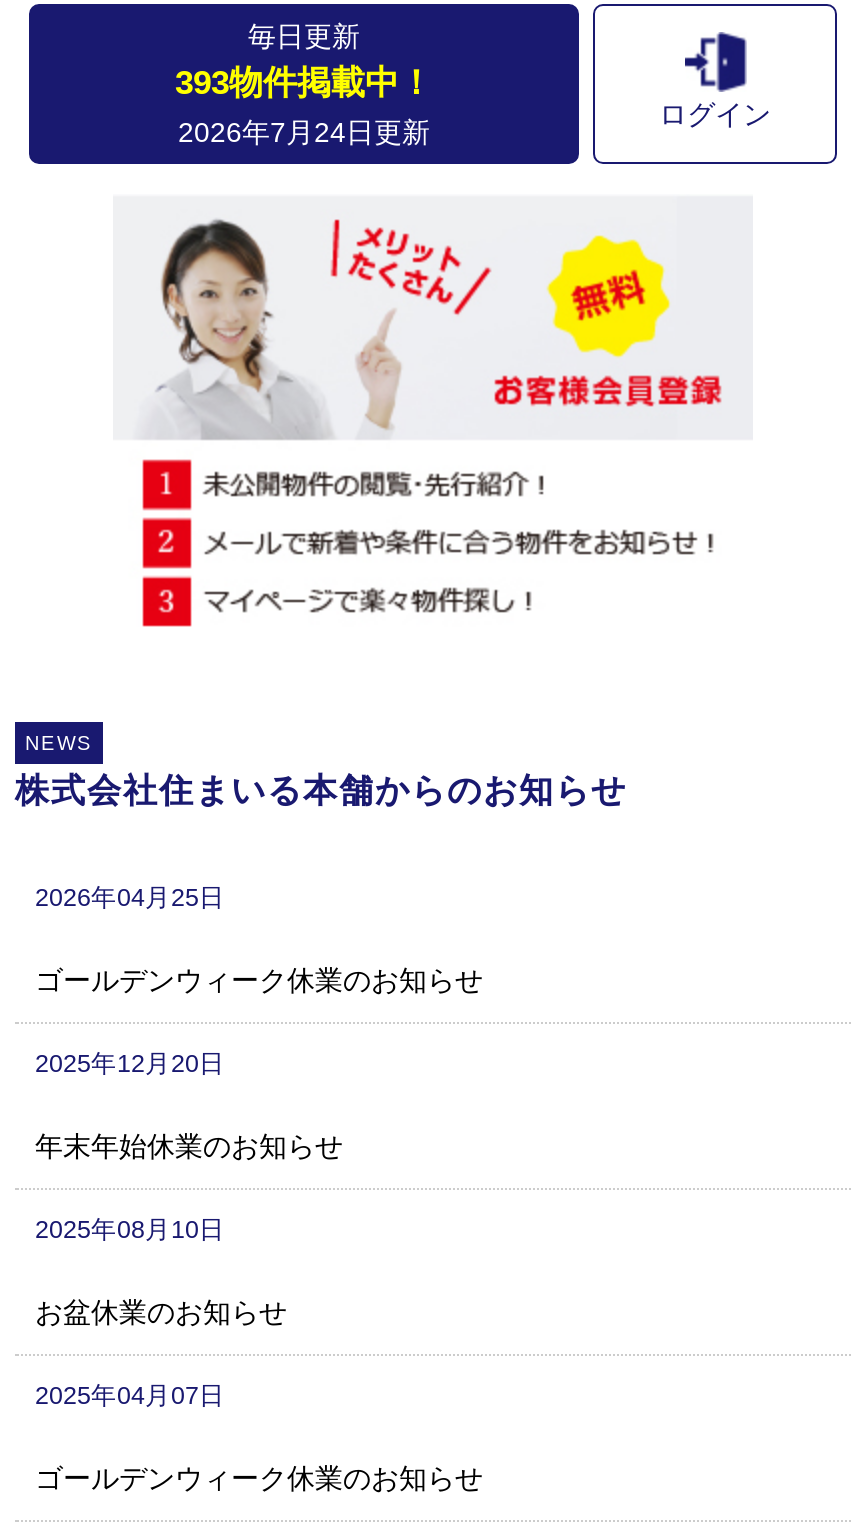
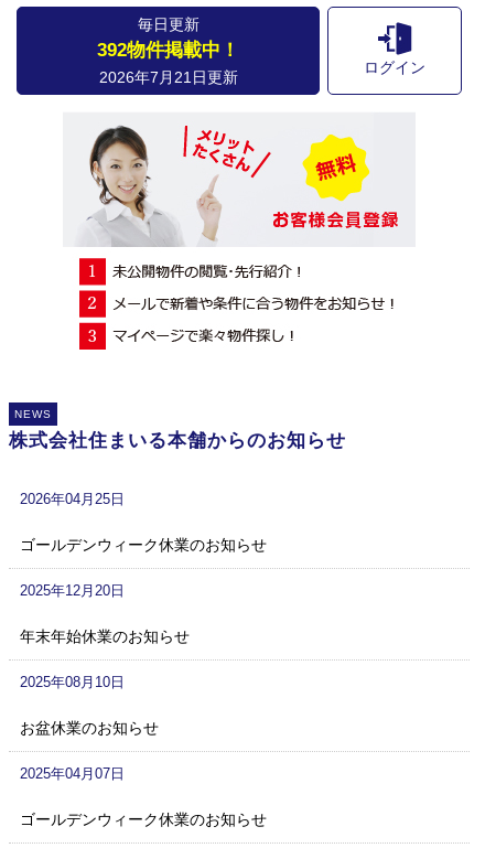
[175,64,433,102] 393物件掲載中！ -> [97,40,239,61] 392物件掲載中！
[178,116,430,148] 2026年7月24日更新 -> [99,68,238,86] 2026年7月21日更新

